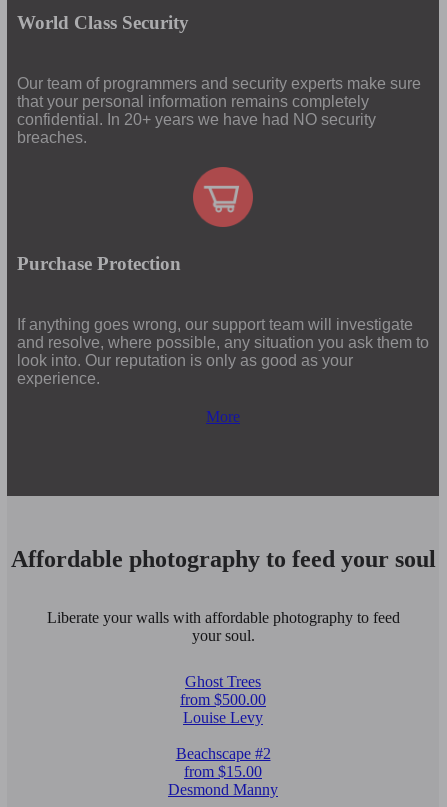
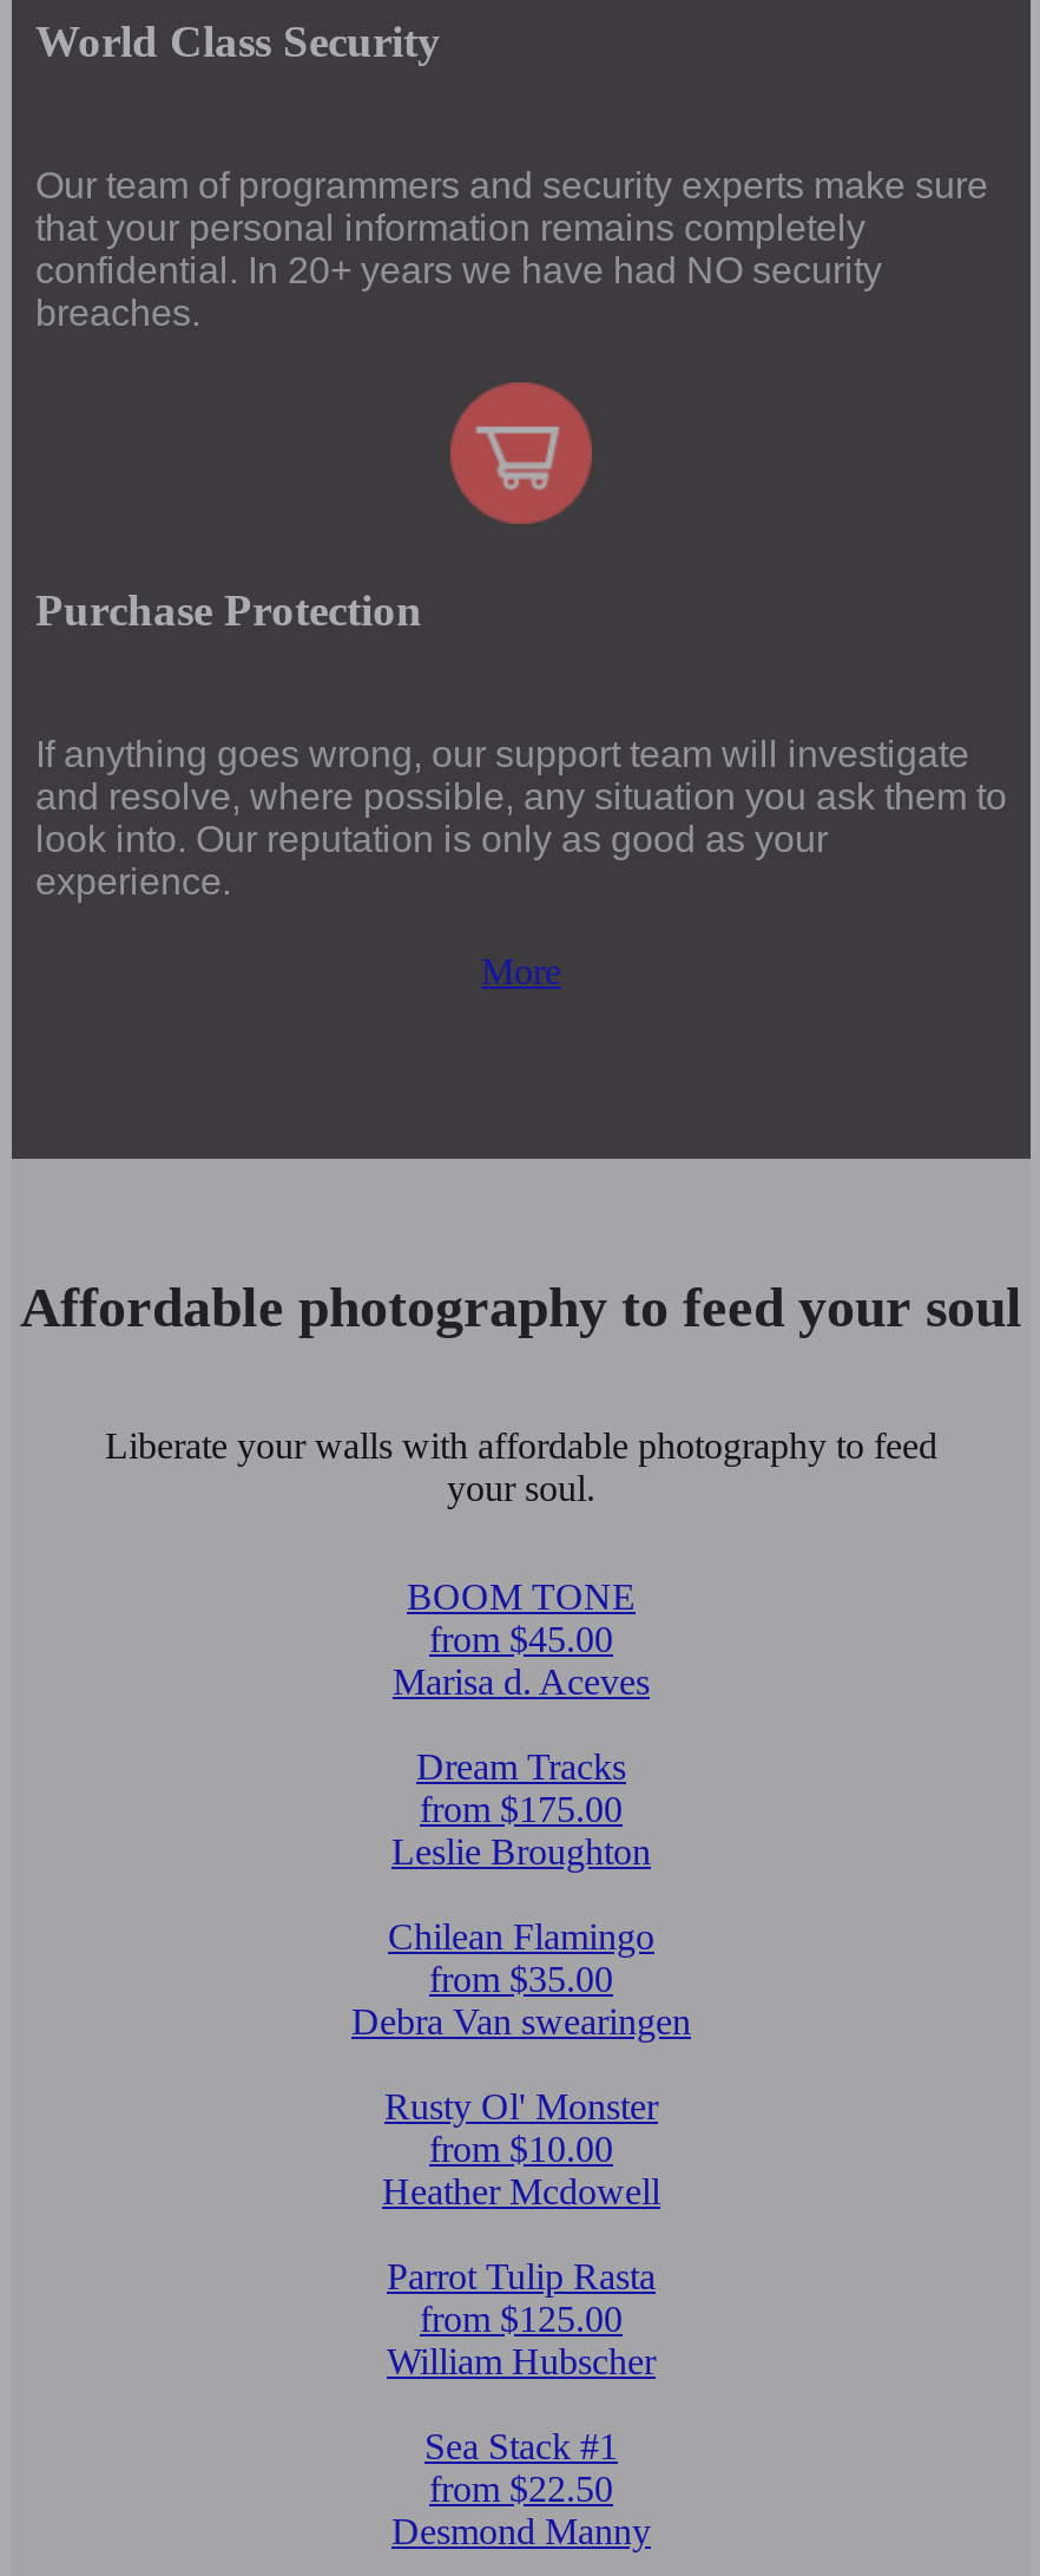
[175,673,270,780] Ghost Trees | from $500.00 | Louise Levy | Beachscape #2 | from $15.00 -> [351,1576,691,2508] BOOM TONE | from $45.00 | Marisa d. Aceves | Dream Tracks | from $175.00 | Leslie Broughton | Chilean Flamingo | from $35.00 | Debra Van swearingen | Rusty Ol' Monster | from $10.00 | Heather Mcdowell | Parrot Tulip Rasta | from $125.00 | William Hubscher | Sea Stack #1 | from $22.50

